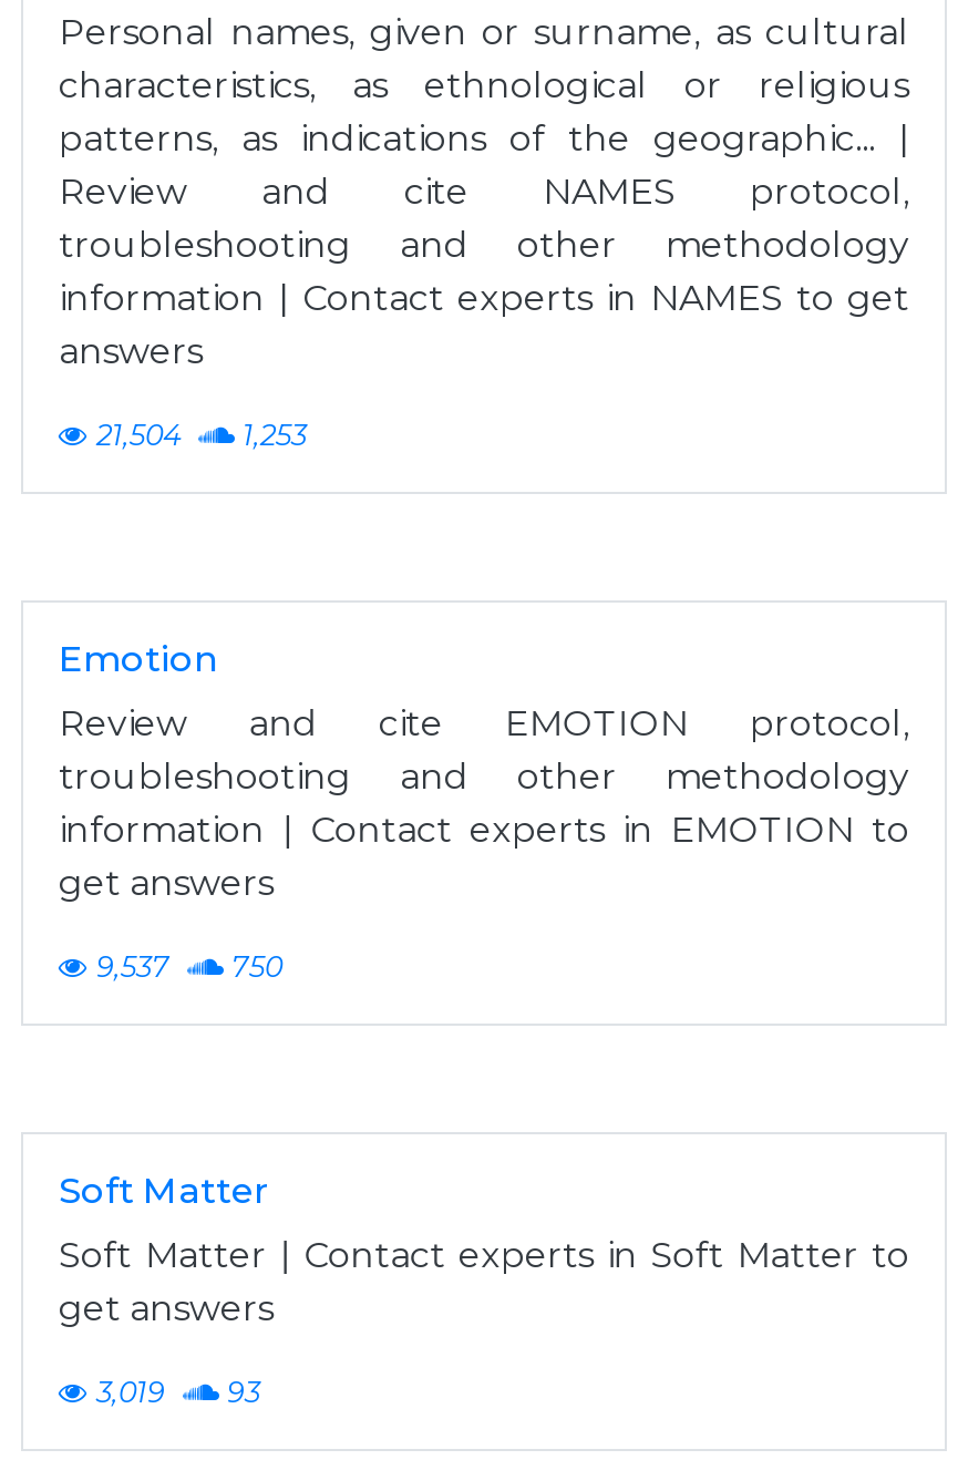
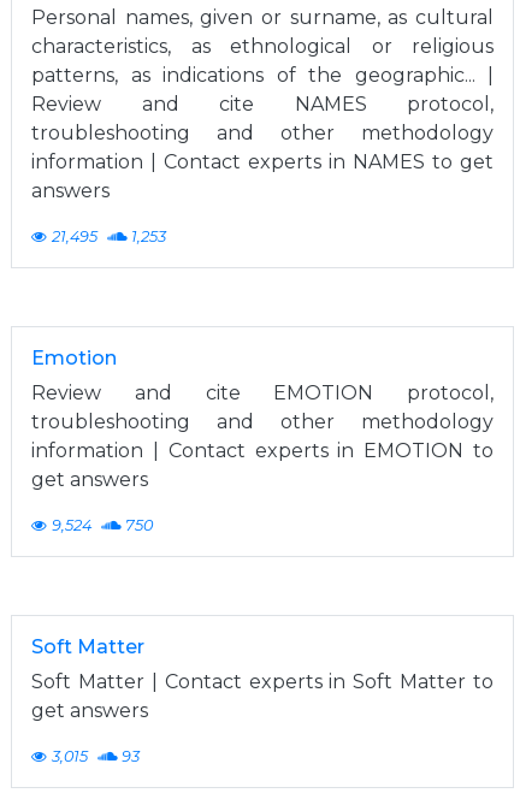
[96,418,307,451] 21,504 1,253 -> [52,227,166,245] 21,495 1,253
[96,950,282,983] 9,537 750 -> [52,516,153,534] 9,524 750
[96,1375,260,1408] 3,019 93 -> [52,747,140,765] 3,015 93

